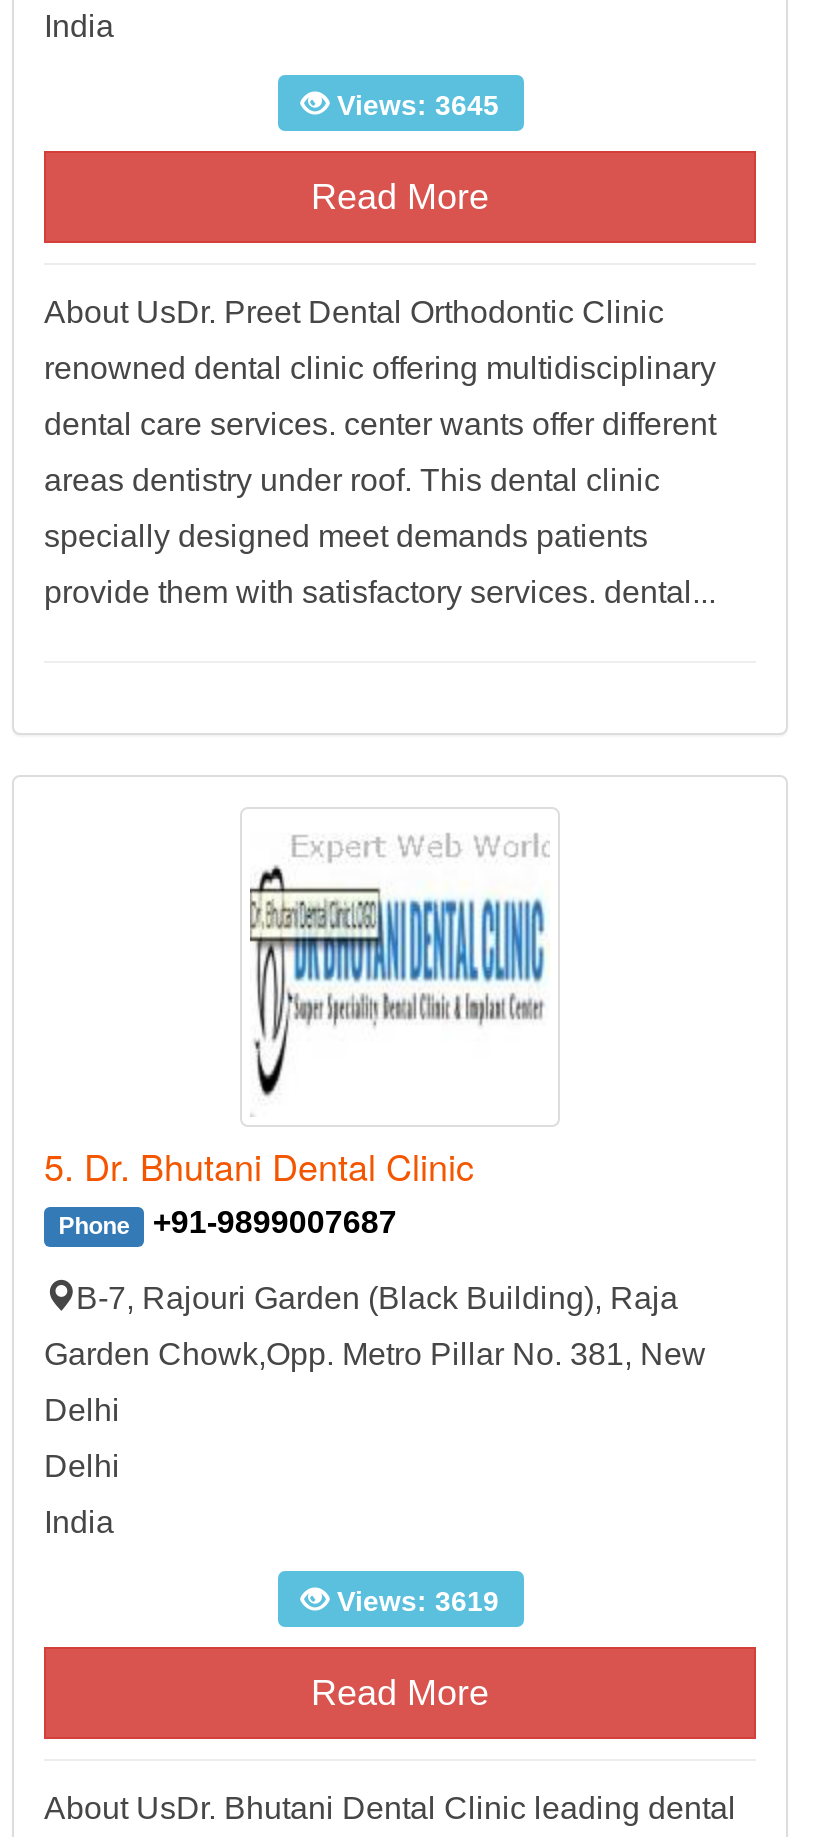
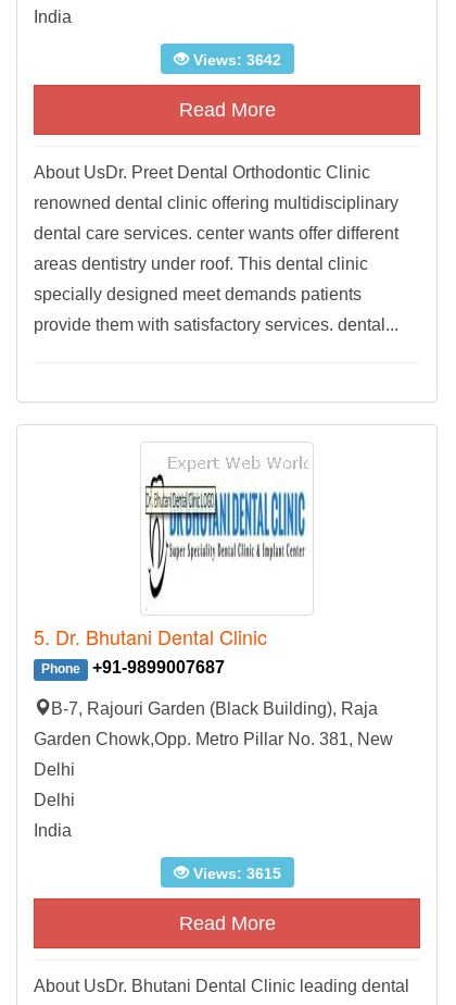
[329,90,499,122] Views: 3645 -> [188,51,281,69] Views: 3642
[329,1586,499,1618] Views: 3619 -> [188,865,281,882] Views: 3615

